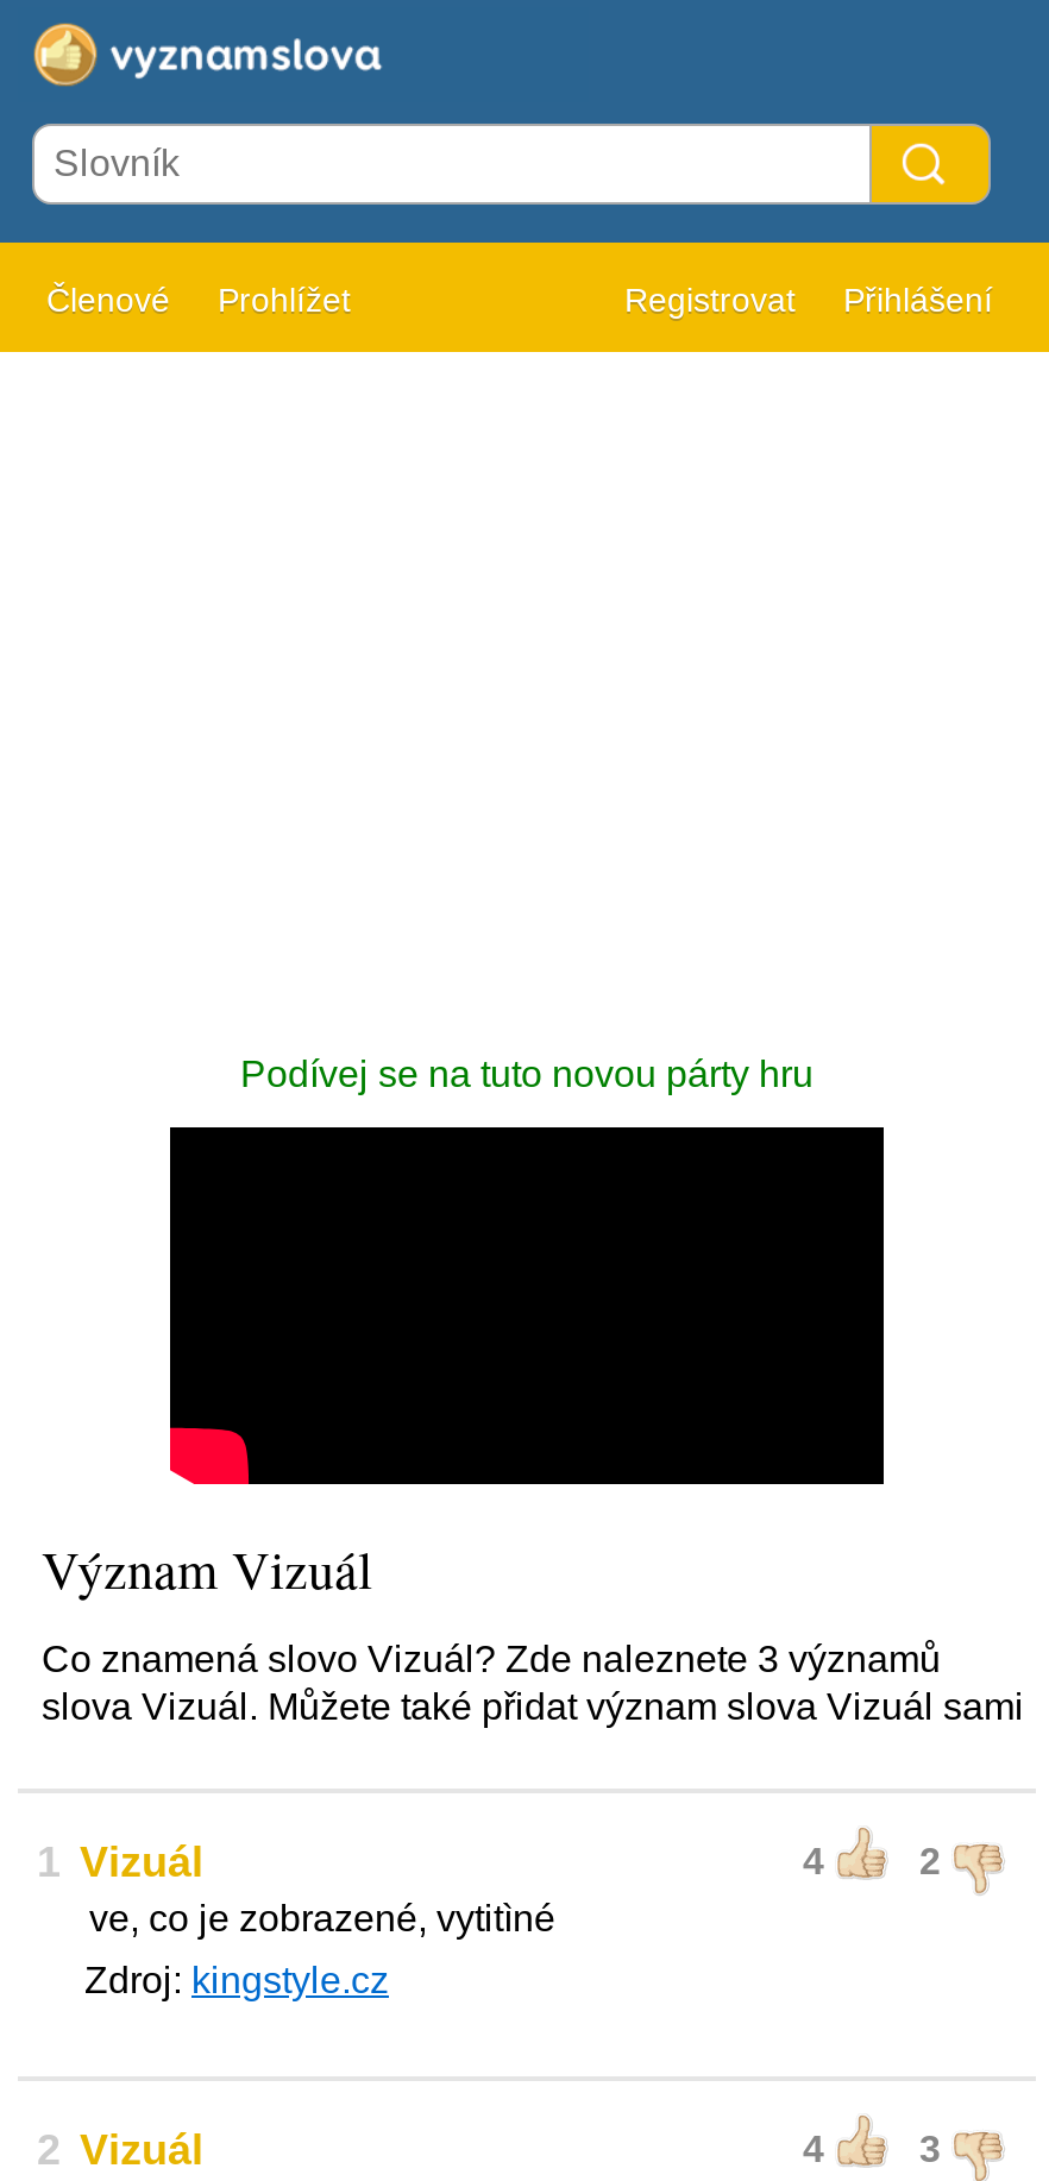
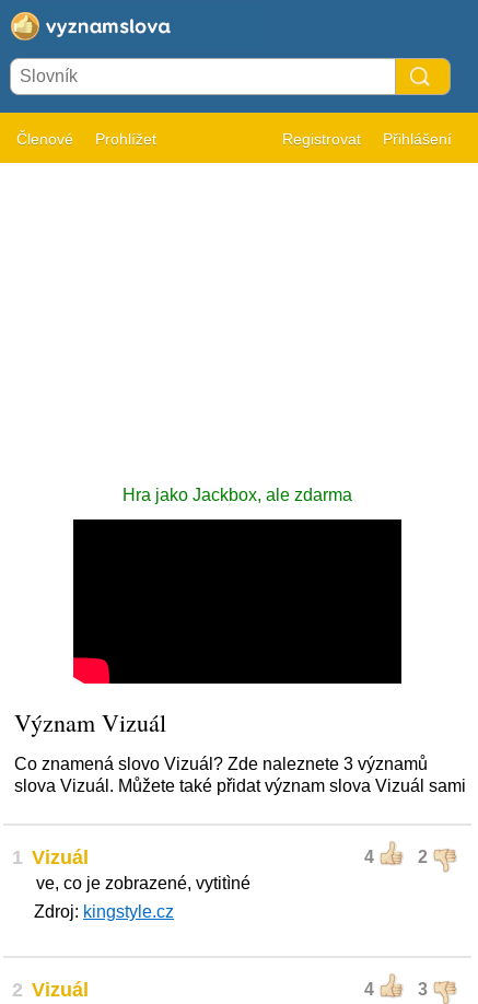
[240,1054,814,1094] Podívej se na tuto novou párty hru -> [123,486,352,504] Hra jako Jackbox, ale zdarma

